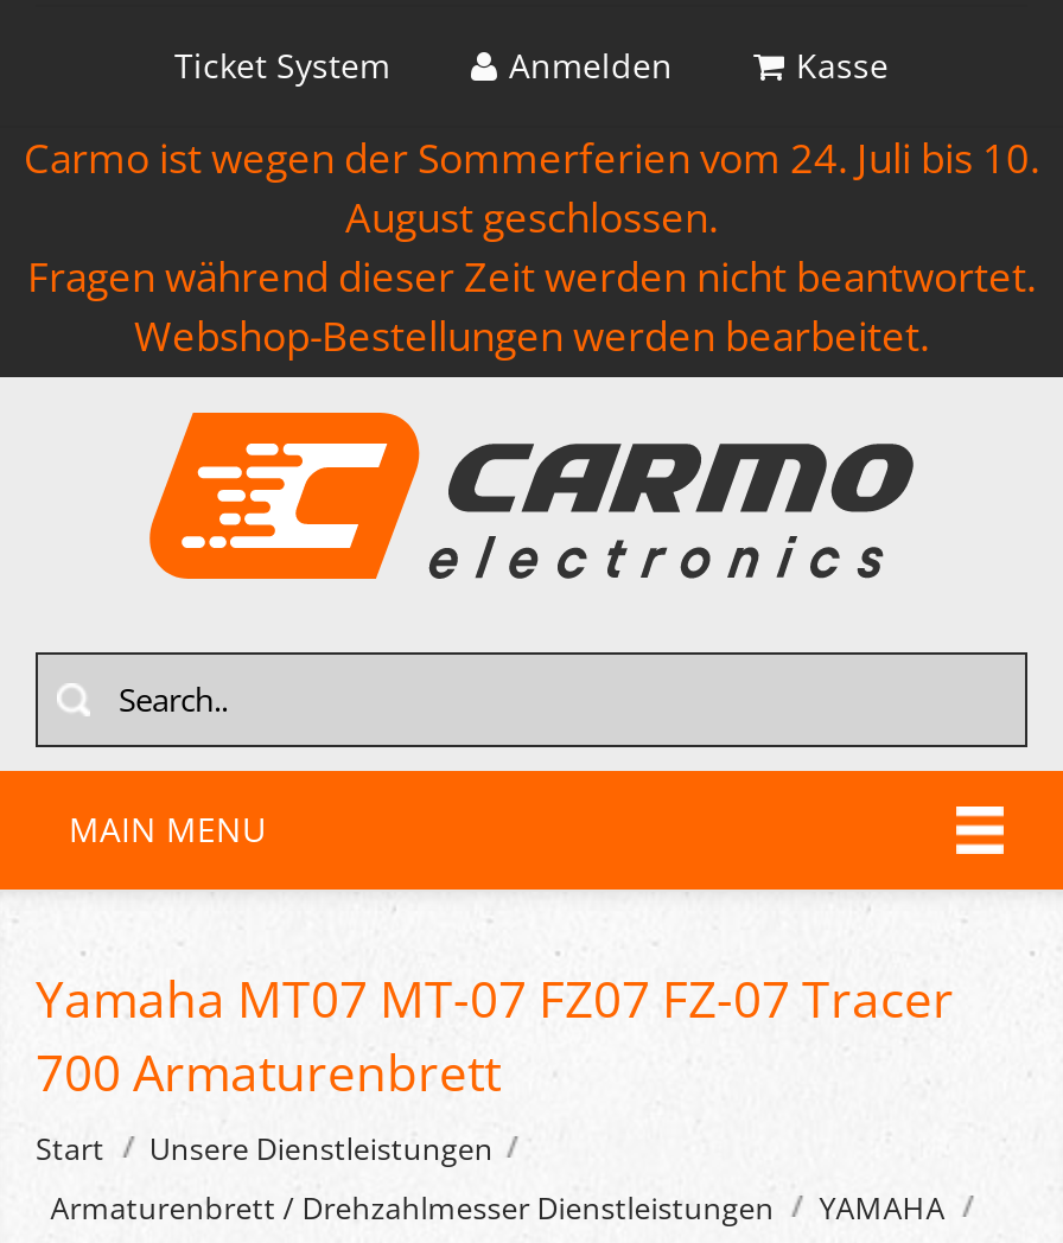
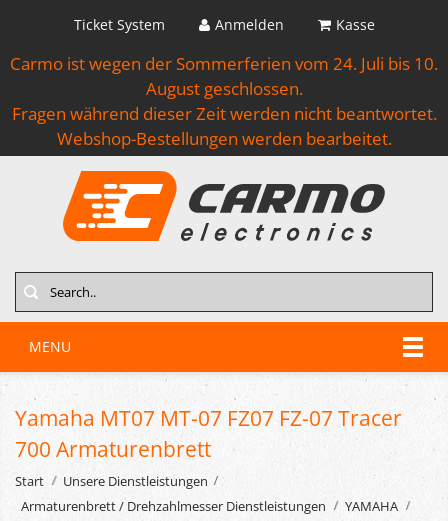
[69,807,266,852] MAIN MENU -> [29,337,71,356] MENU

